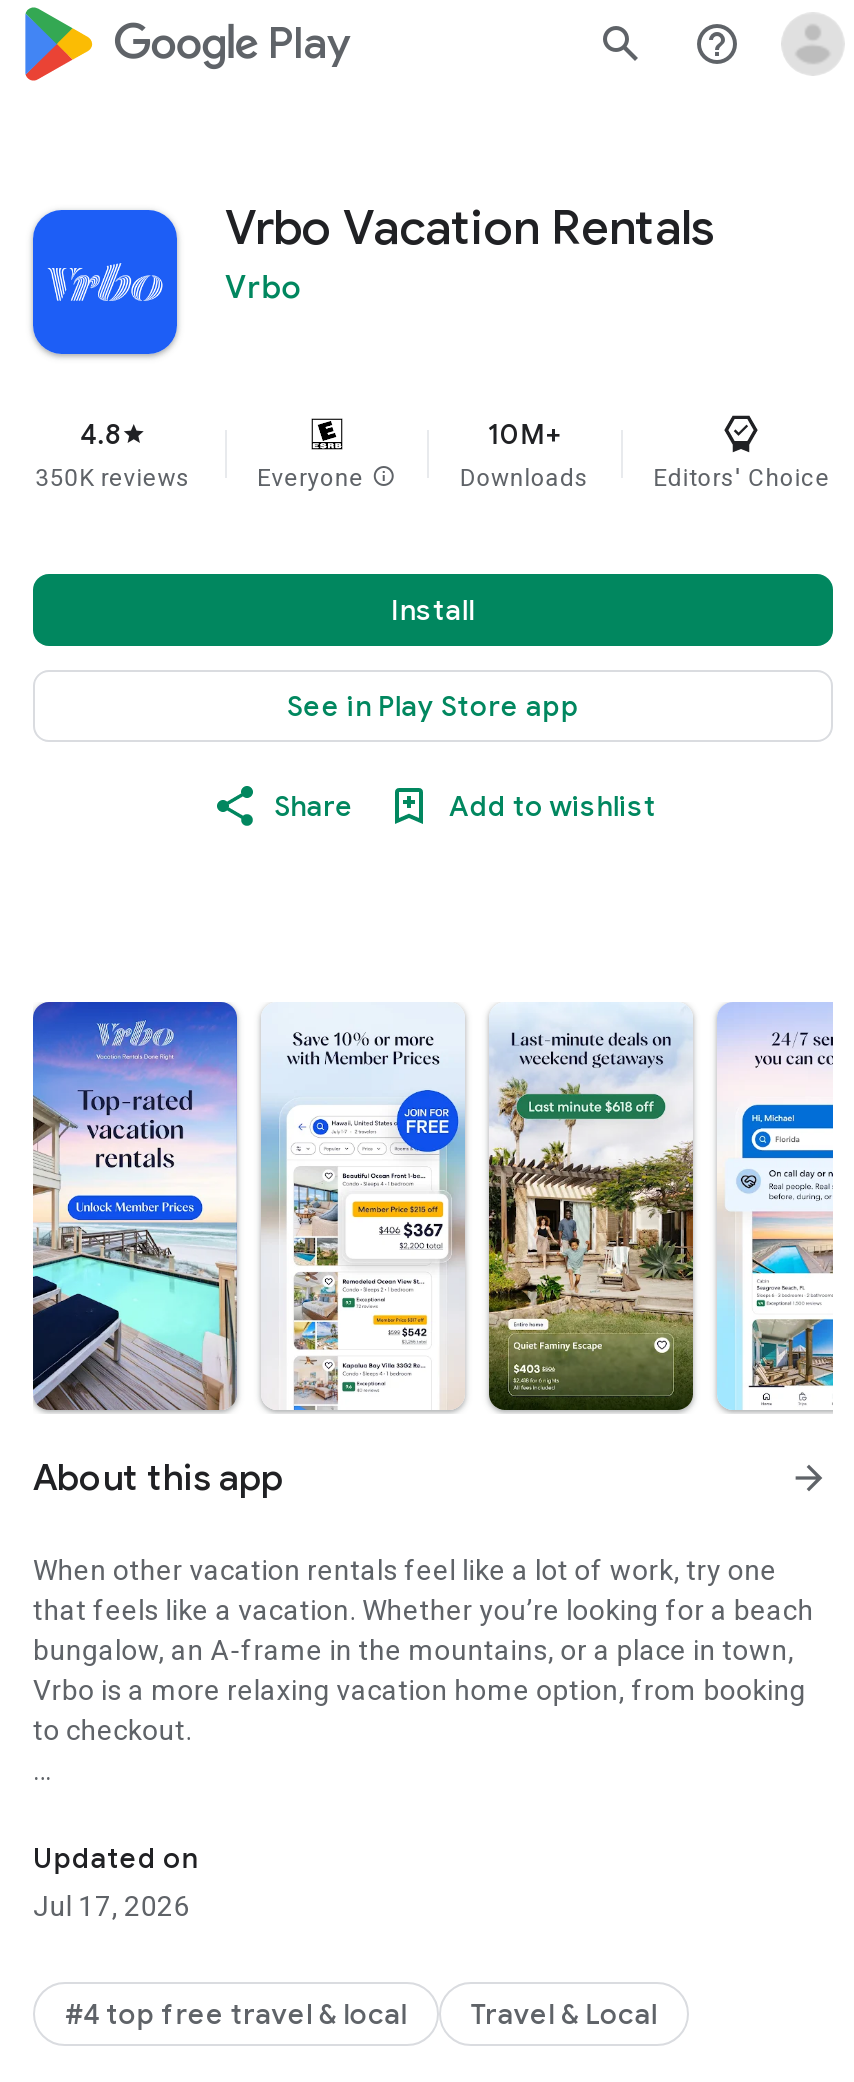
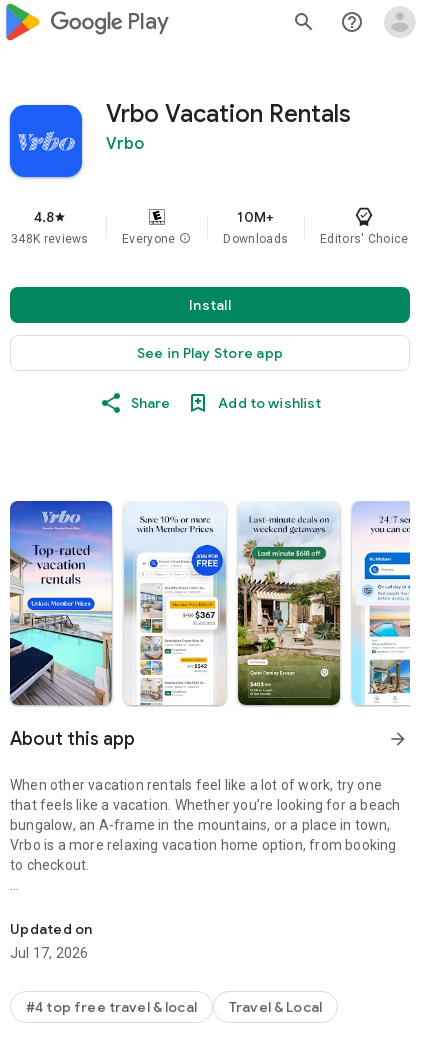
[35,464,191,492] 350K reviews -> [11,232,89,246] 348K reviews

